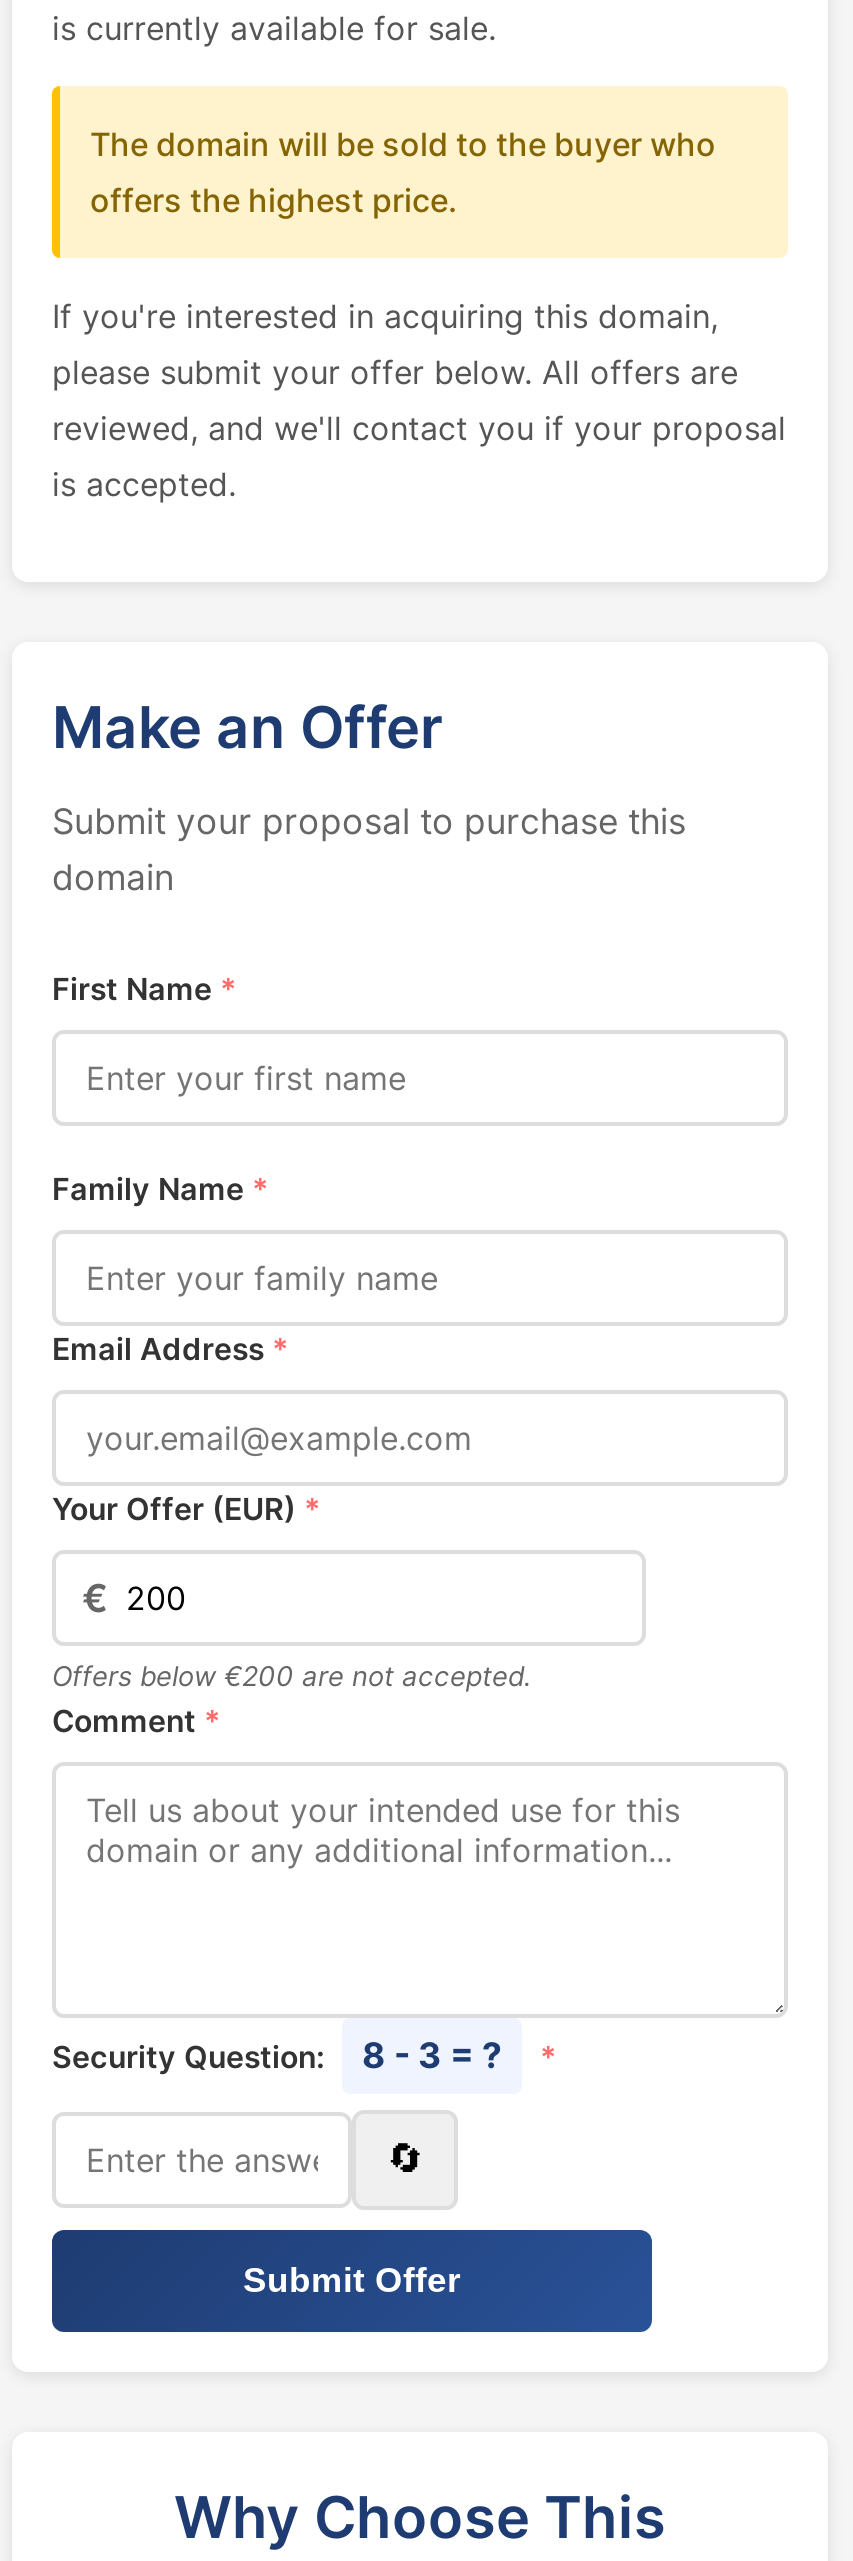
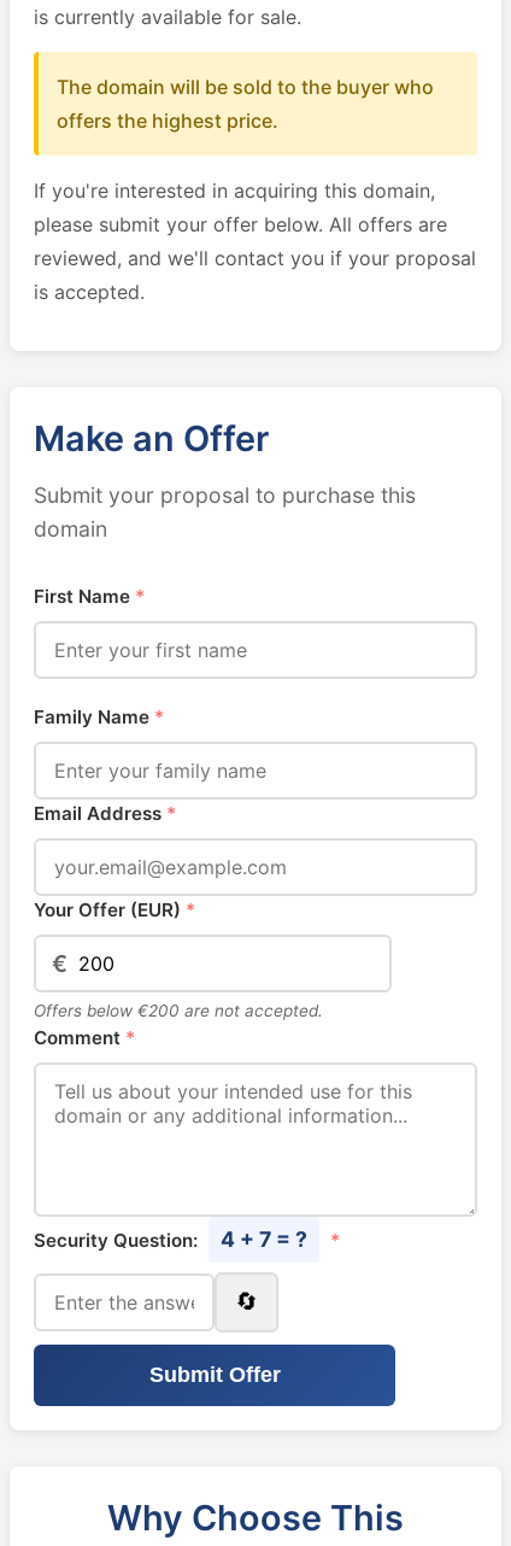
[362,2034,502,2076] 8 - 3 = ? -> [221,1226,307,1252] 4 + 7 = ?

